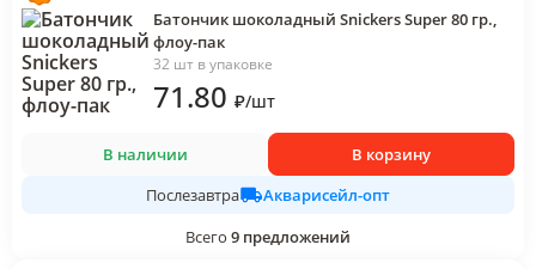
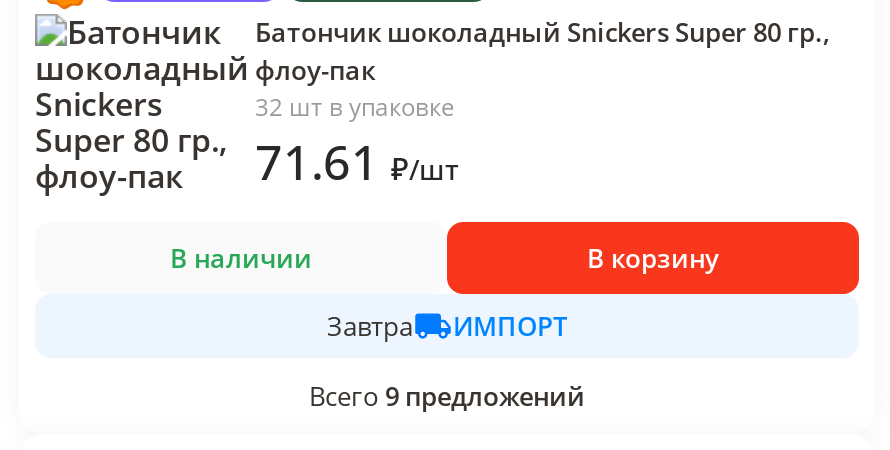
[153,77,275,116] 71.80 ₽/шт -> [255,128,459,194] 71.61 ₽/шт
[146,184,390,206] Послезавтра | Акварисейл-опт -> [327,307,567,344] Завтра | ИМПОРТ

